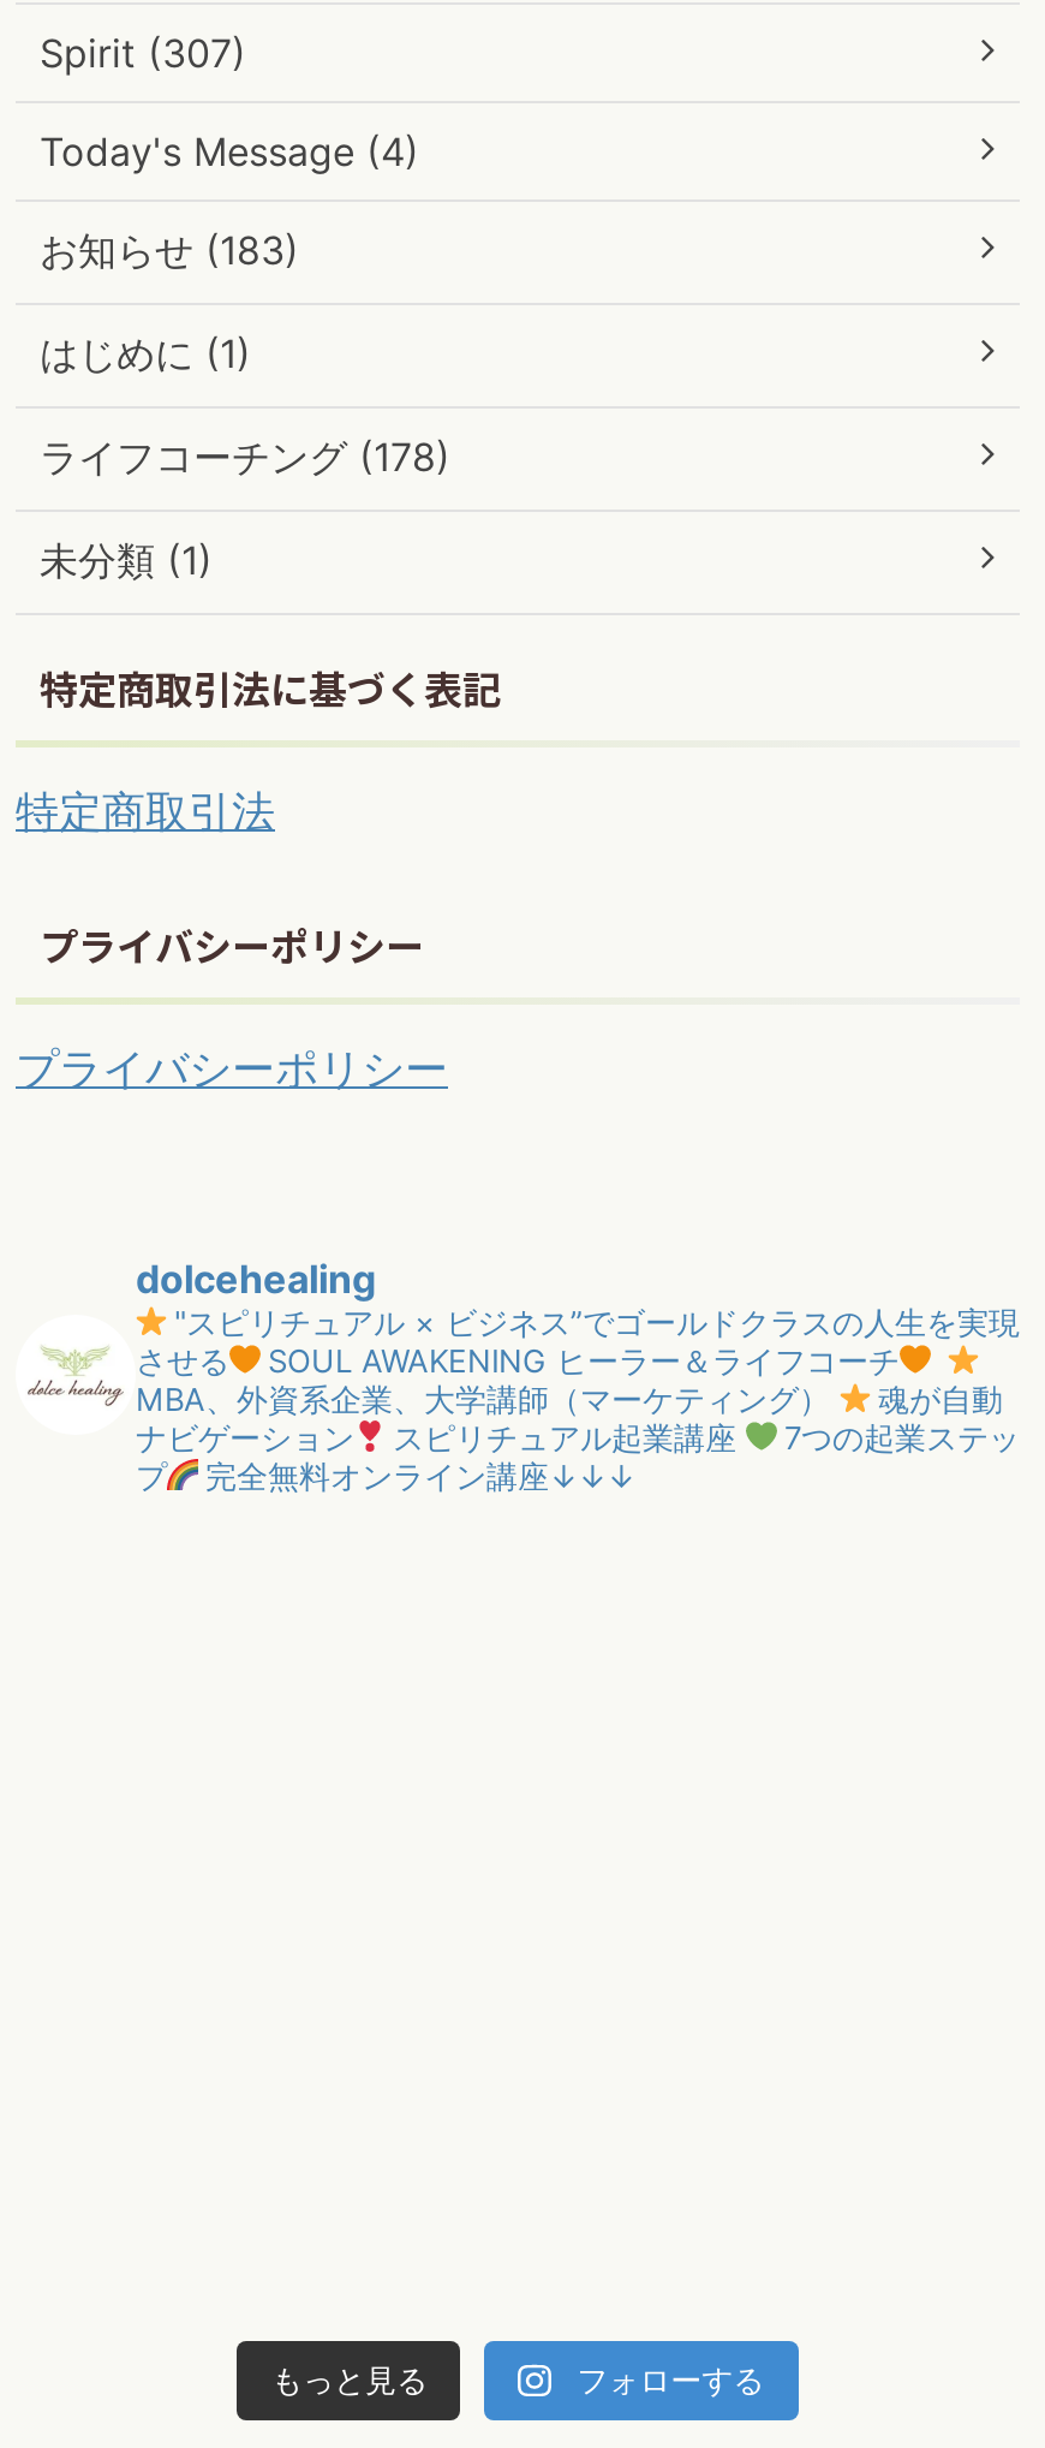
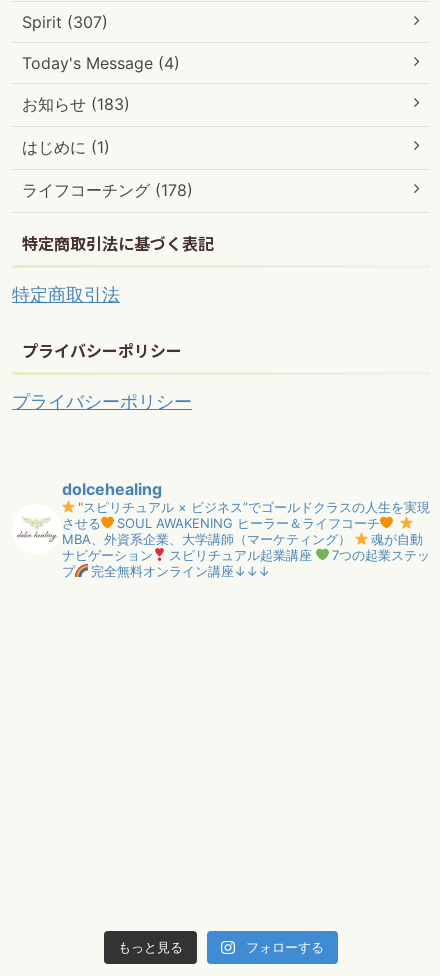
[40,536,213,584] 未分類 (1) -> none

